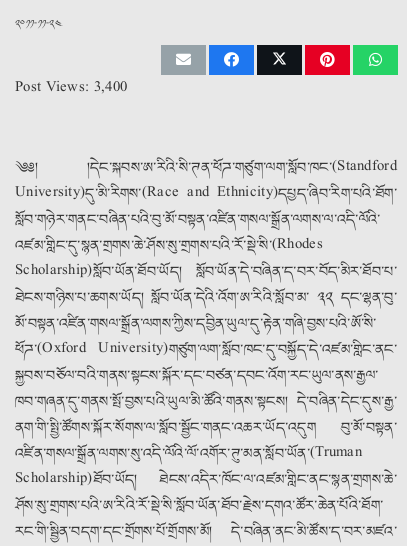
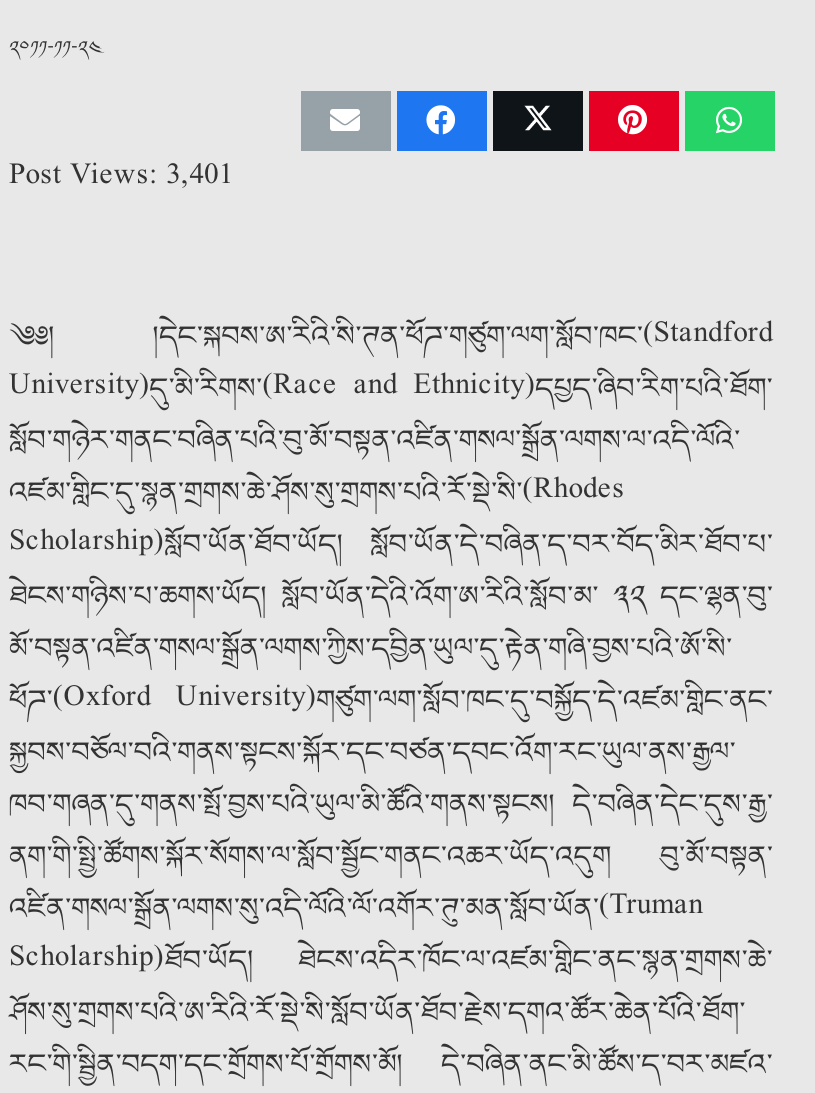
[15,78,127,100] Post Views: 3,400 -> [9,157,233,201] Post Views: 3,401

